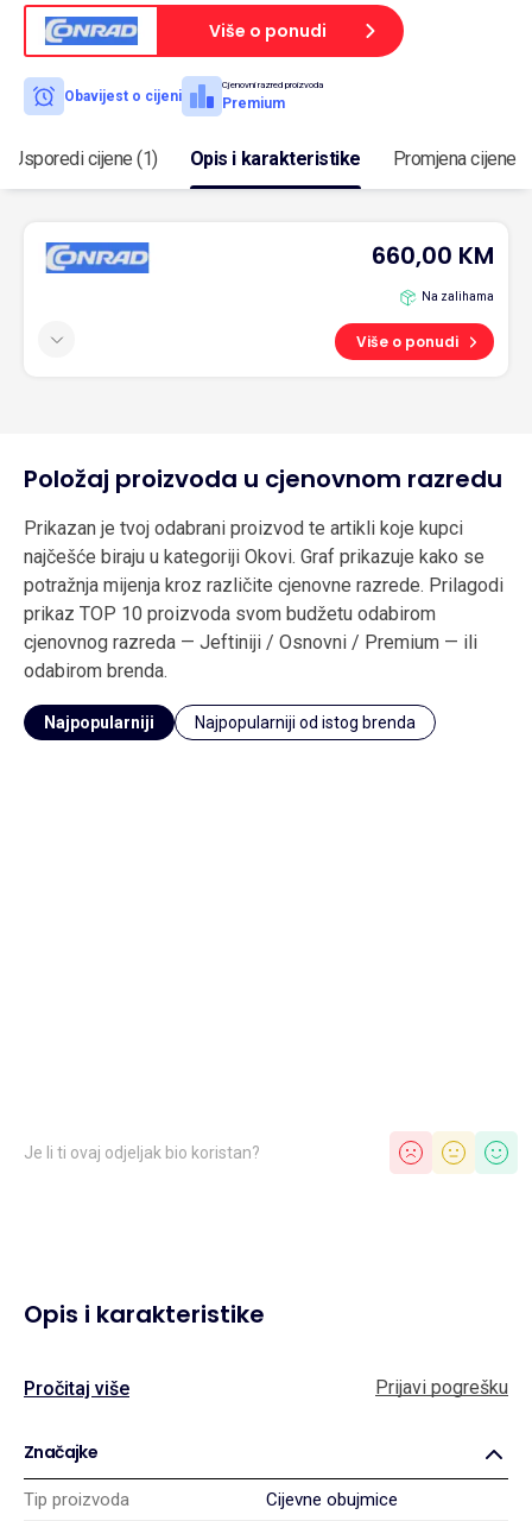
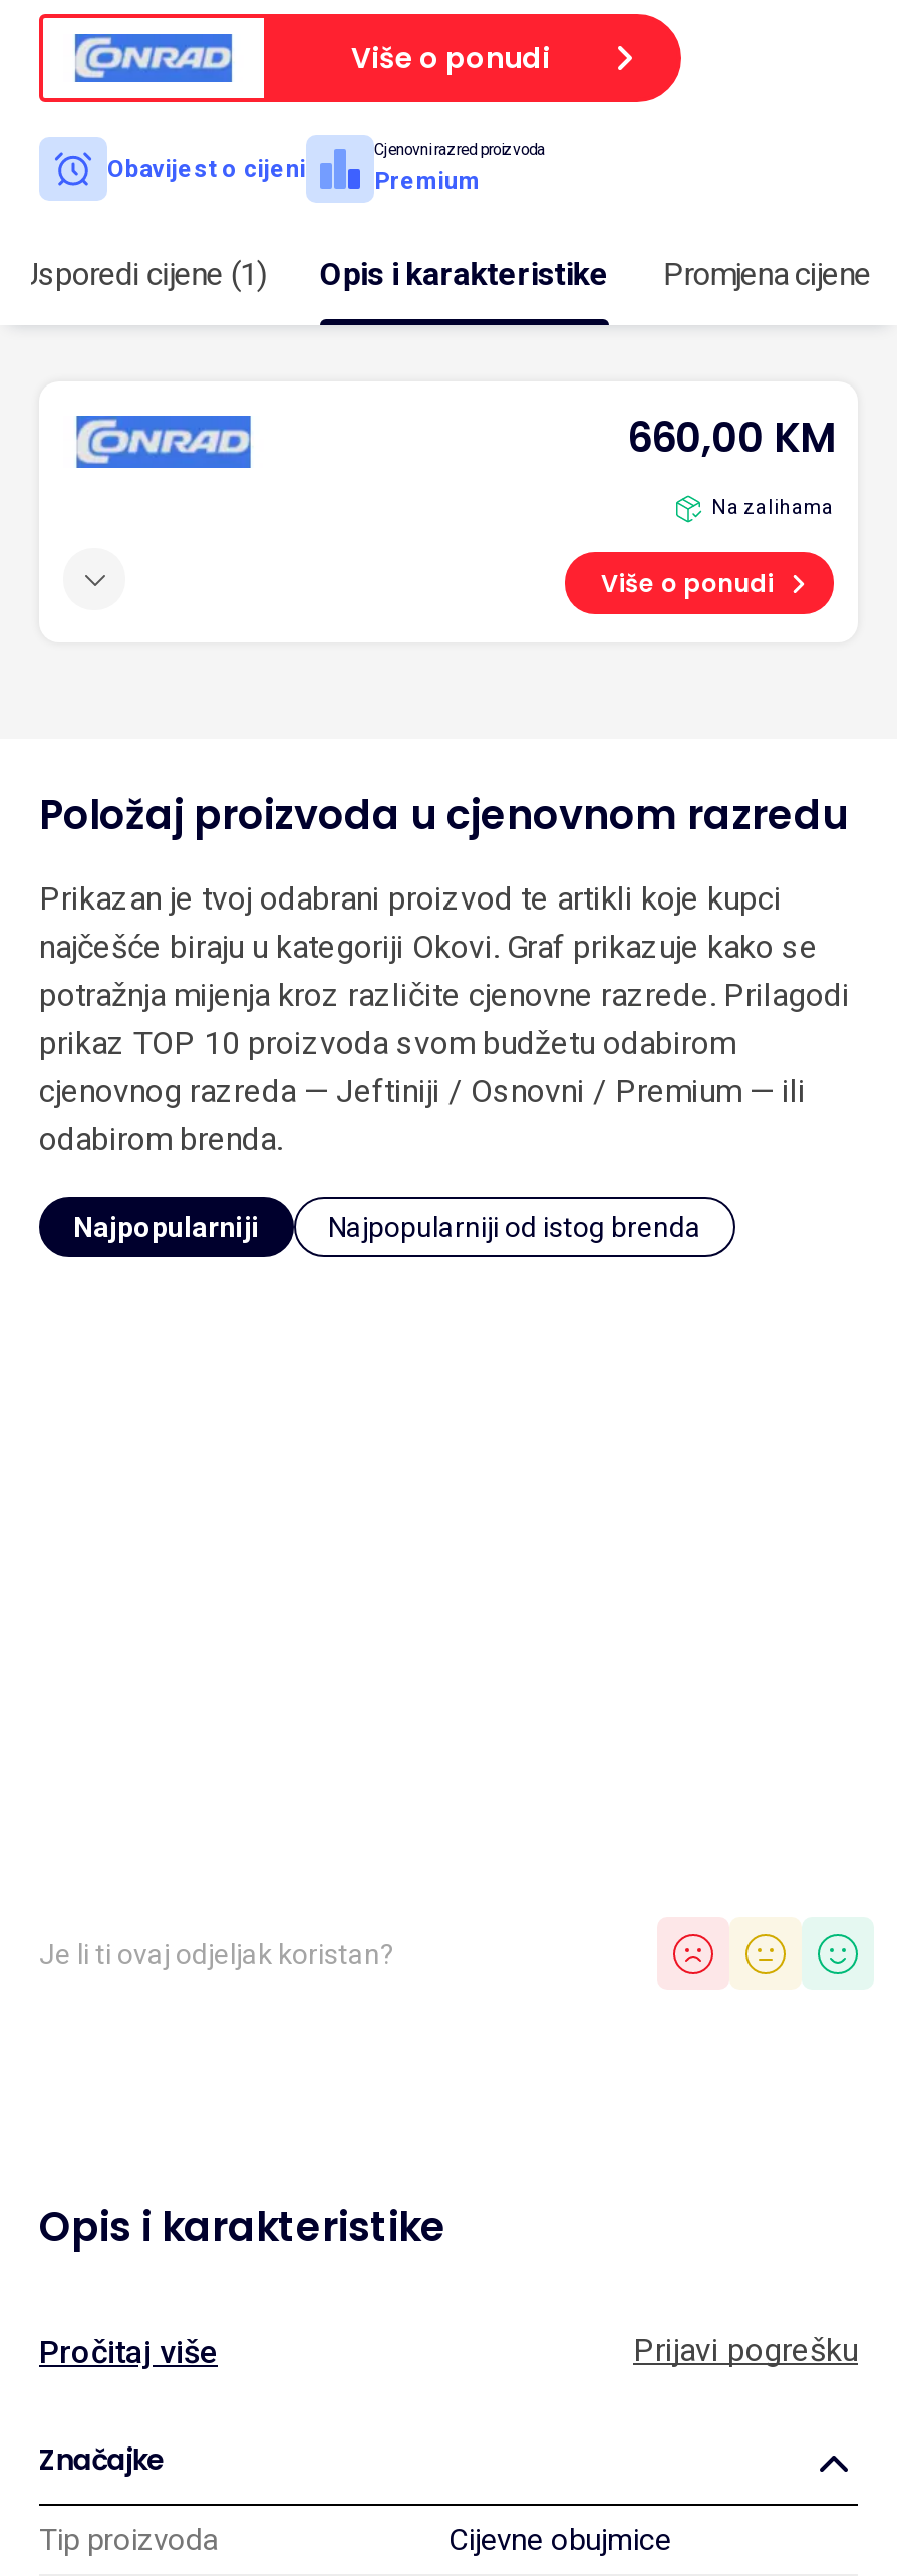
[24,1143,260,1162] Je li ti ovaj odjeljak bio koristan? -> [39,1938,394,1970] Je li ti ovaj odjeljak koristan?

